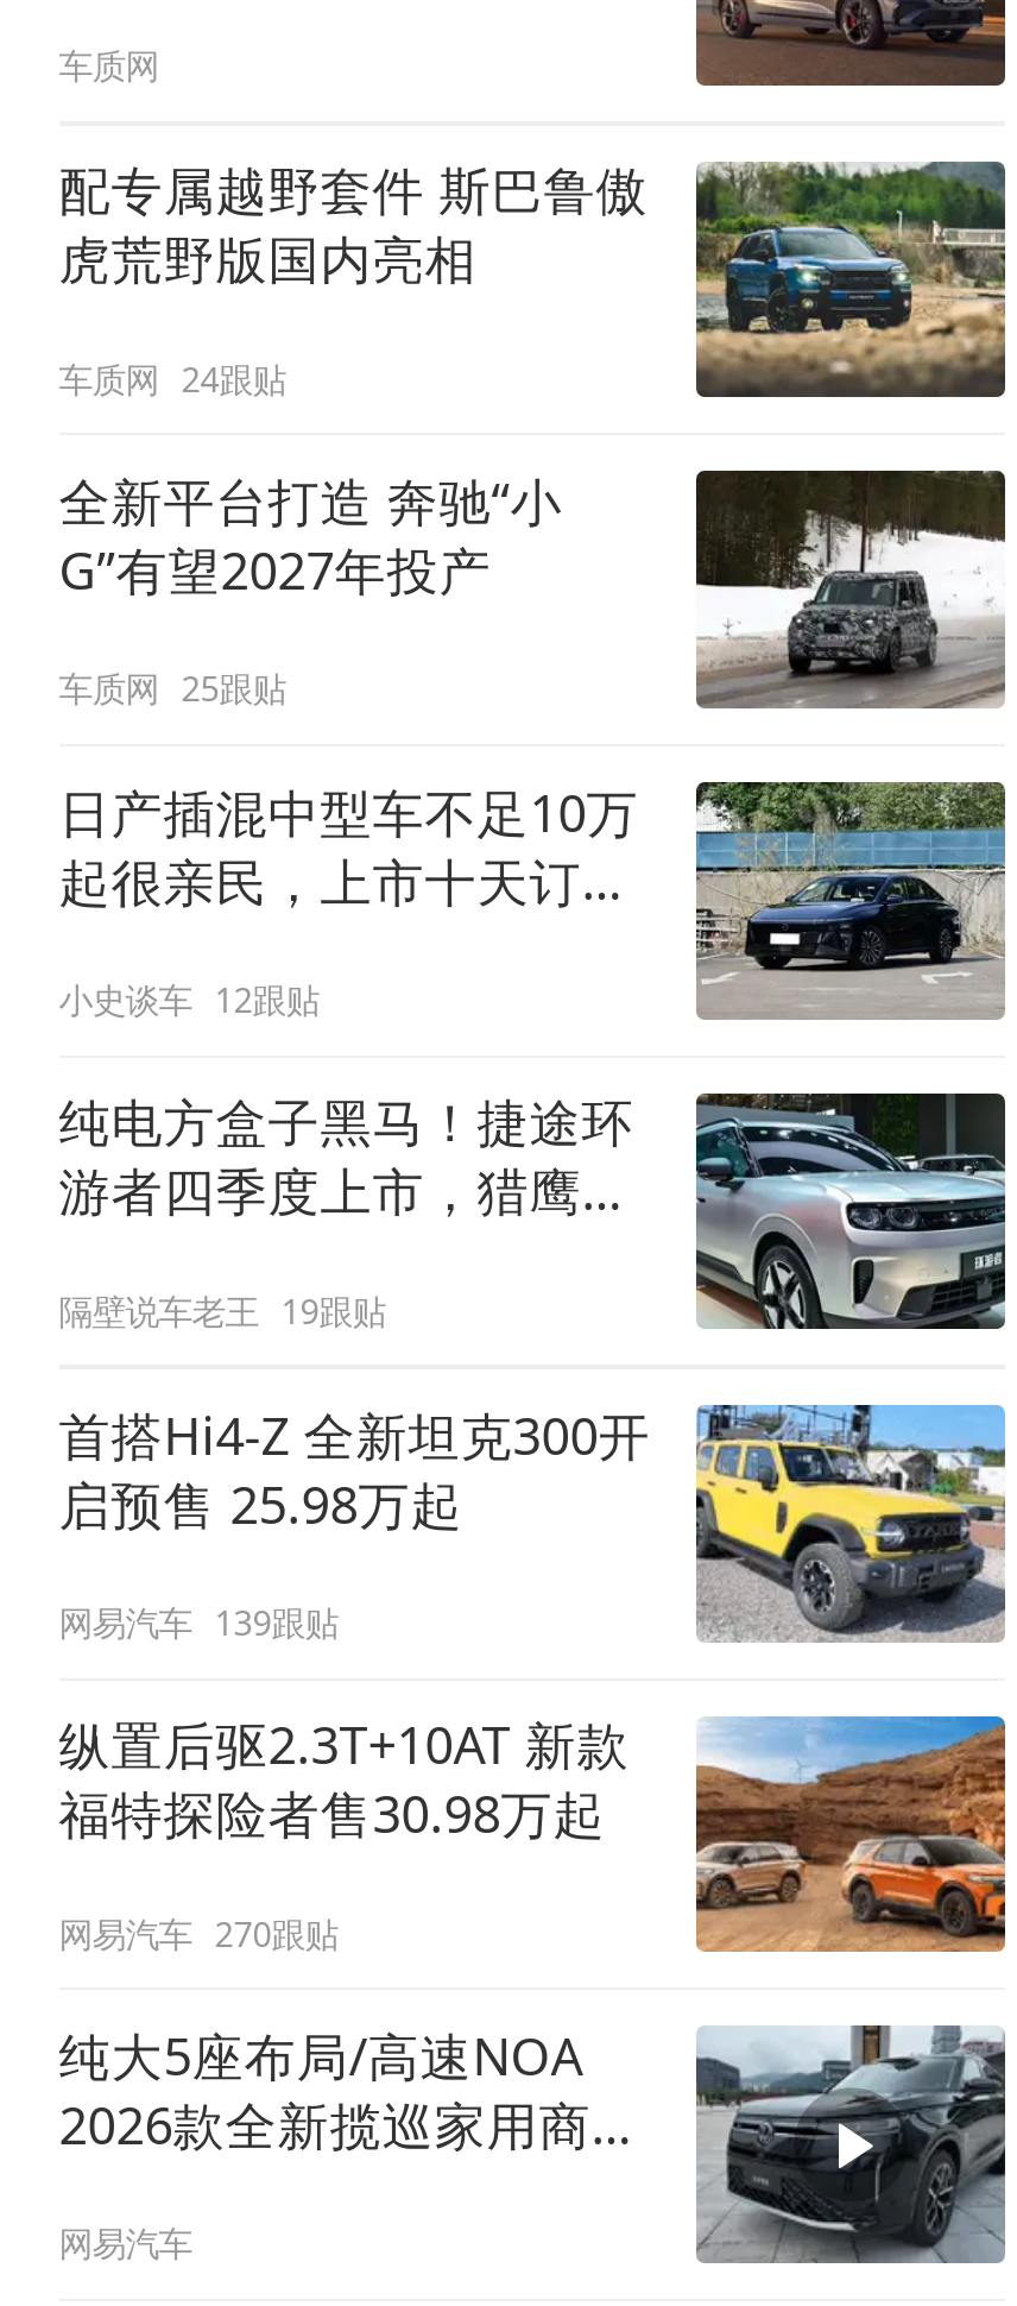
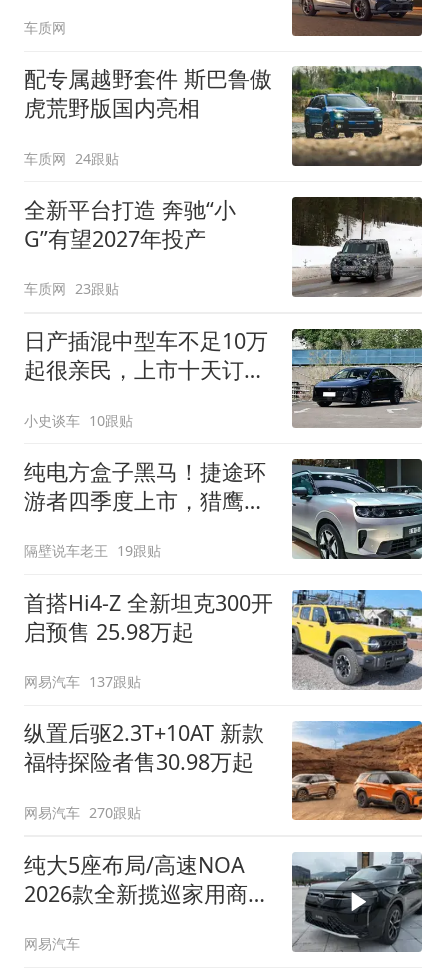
[59,666,286,711] 车质网 25跟贴 -> [24,279,119,298] 车质网 23跟贴
[59,977,319,1022] 小史谈车 12跟贴 -> [24,411,133,430] 小史谈车 10跟贴
[59,1600,338,1645] 网易汽车 139跟贴 -> [24,672,141,691] 网易汽车 137跟贴

